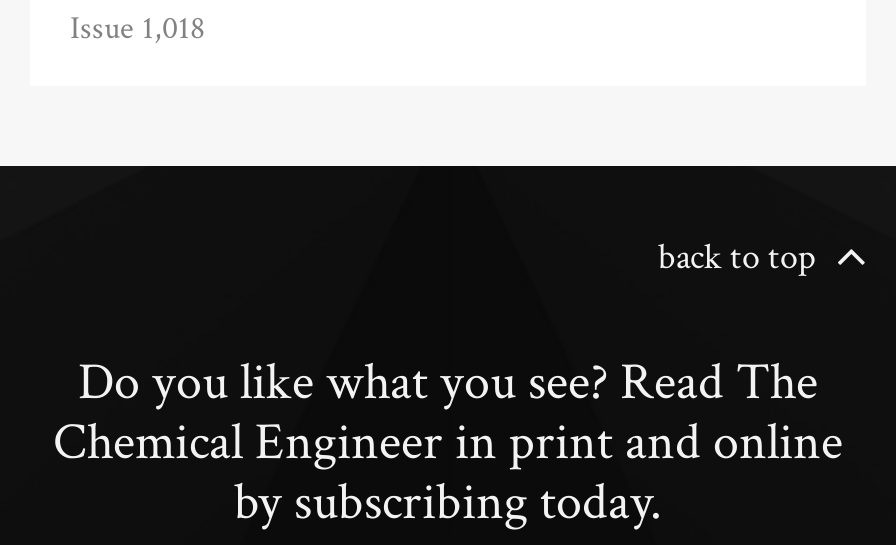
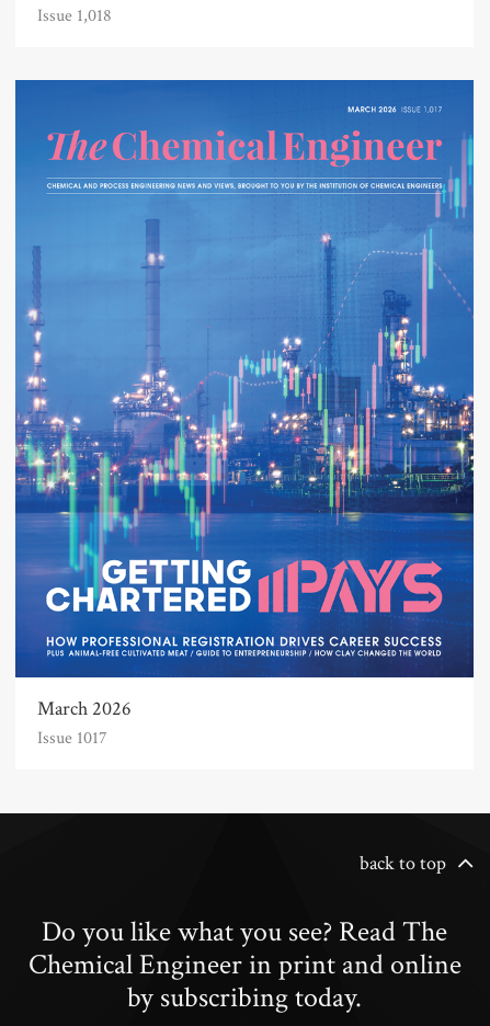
none -> [14,79,475,750] [image] | March 2026 | Issue 1017

